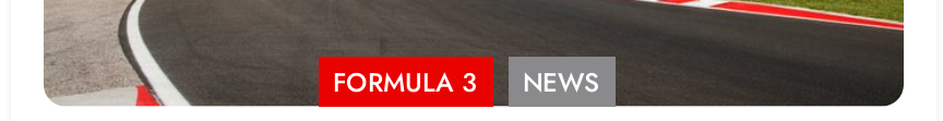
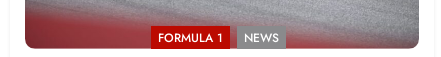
[333,63,599,102] FORMULA 3 NEWS -> [158,29,279,47] FORMULA 1 NEWS

